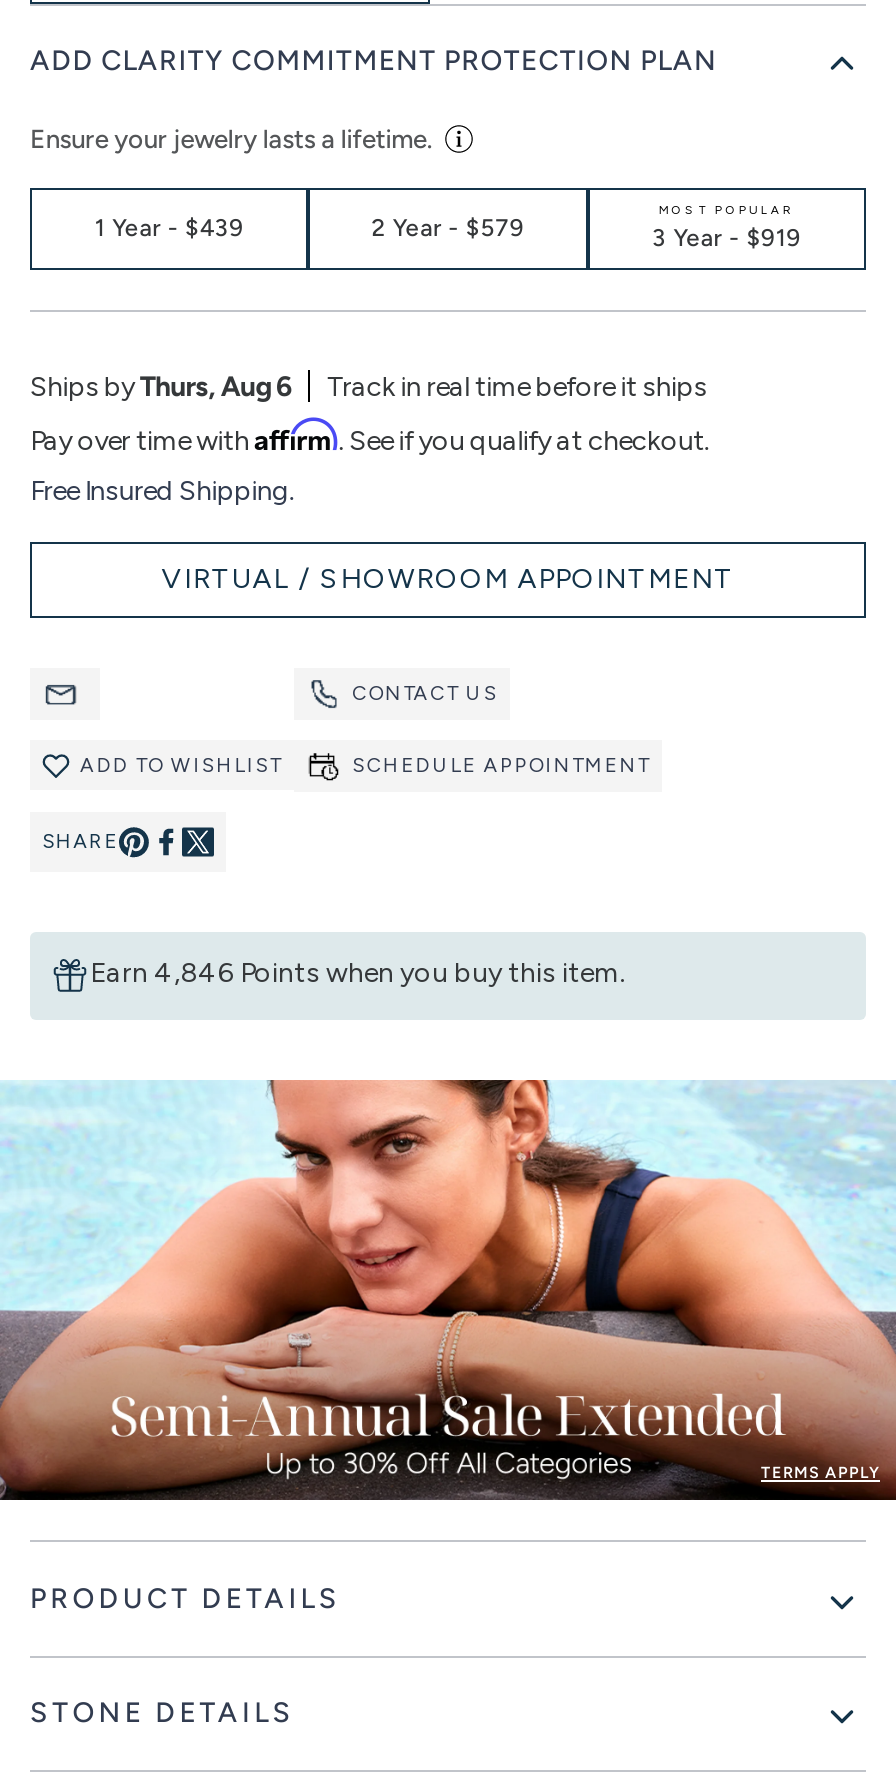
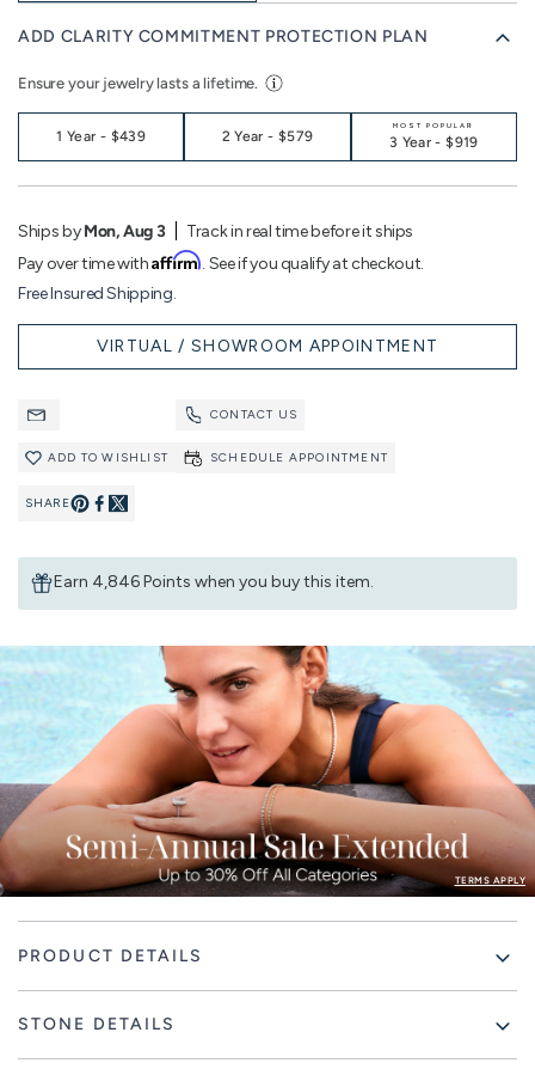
[30,370,291,404] Ships byThurs, Aug 6 -> [18,221,165,242] Ships byMon, Aug 3

